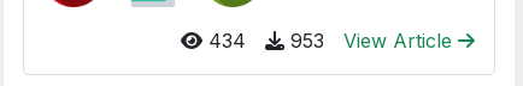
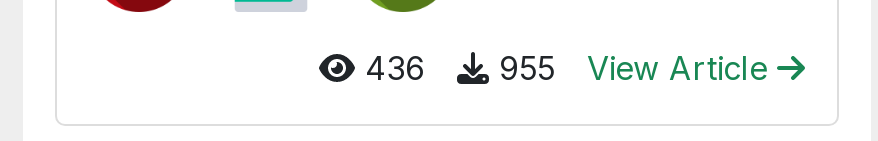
[202,29,246,53] 434 -> [355,48,425,88] 436
[284,29,324,53] 953 -> [489,48,555,88] 955

